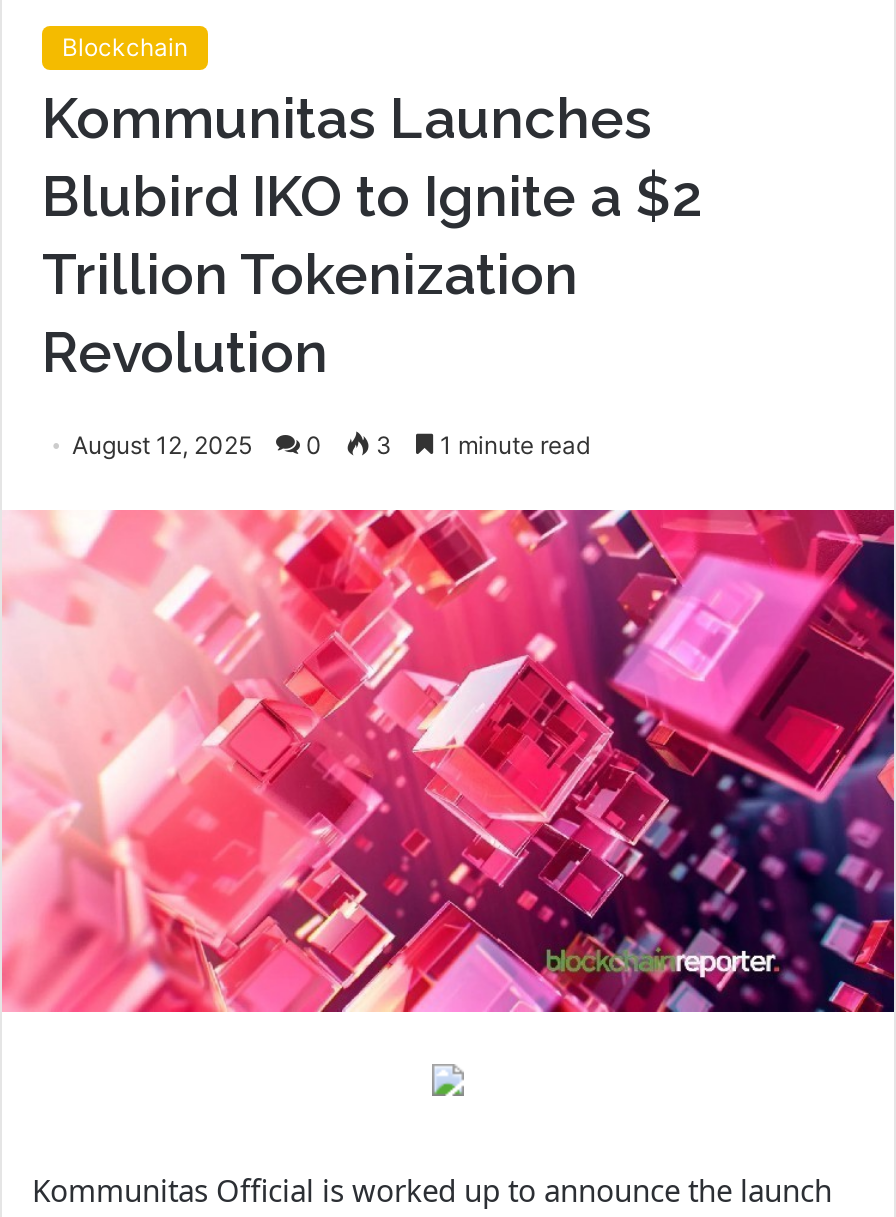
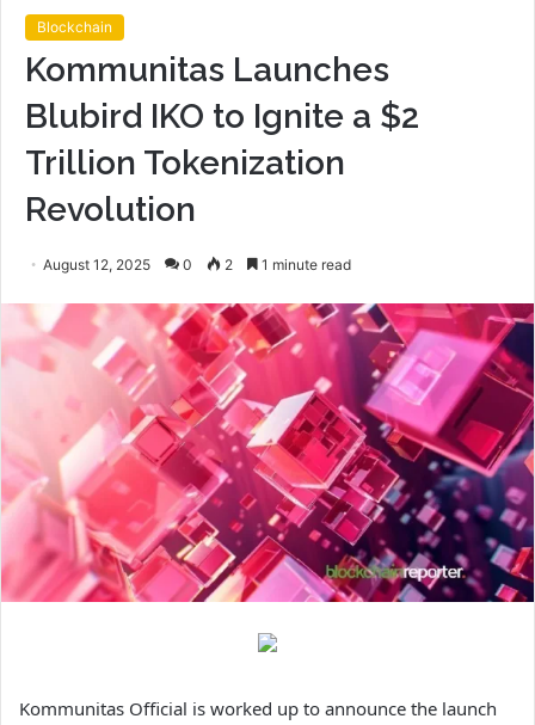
[72,430,590,460] August 12, 2025 0 3 1 minute read -> [43,255,351,273] August 12, 2025 0 2 1 minute read

